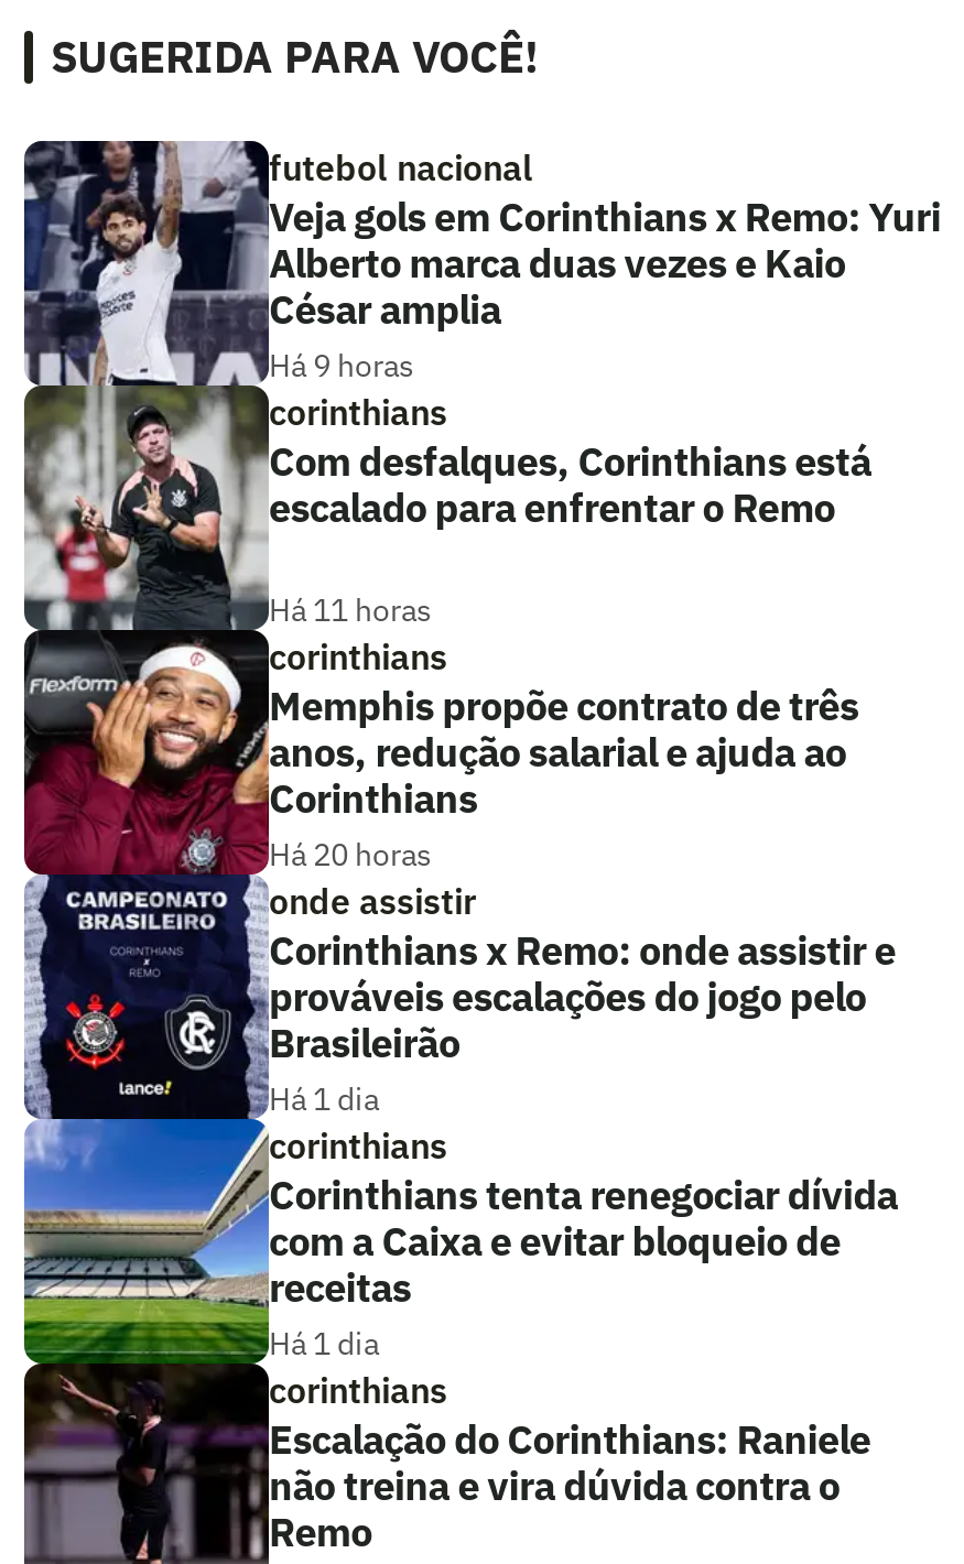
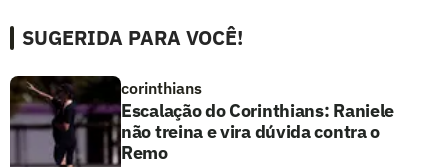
[22,139,941,1364] [image] | futebol nacional | Veja gols em Corinthians x Remo: Yuri | Alberto marca duas vezes e Kaio | César amplia | Há 9 horas | corinthians | Com desfalques, Corinthians está | escalado para enfrentar o Remo | Há 11 horas | corinthians | Memphis propõe contrato de três | anos, redução salarial e ajuda ao | Corinthians | Há 20 horas | onde assistir | Corinthians x Remo: onde assistir e | prováveis escalações do jogo pelo | Brasileirão | Há 1 dia | corinthians | Corinthians tenta renegociar dívida | com a Caixa e evitar bloqueio de | receitas | Há 1 dia -> none

